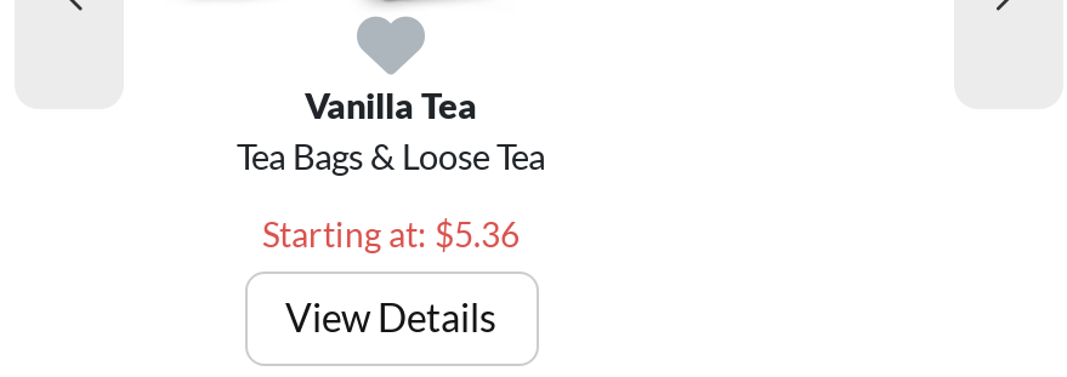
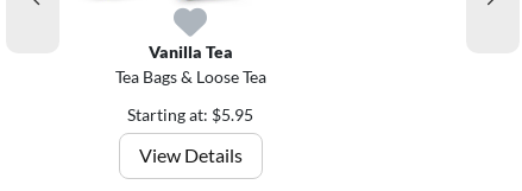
[262,213,520,255] Starting at: $5.36 -> [127,104,253,125] Starting at: $5.95

